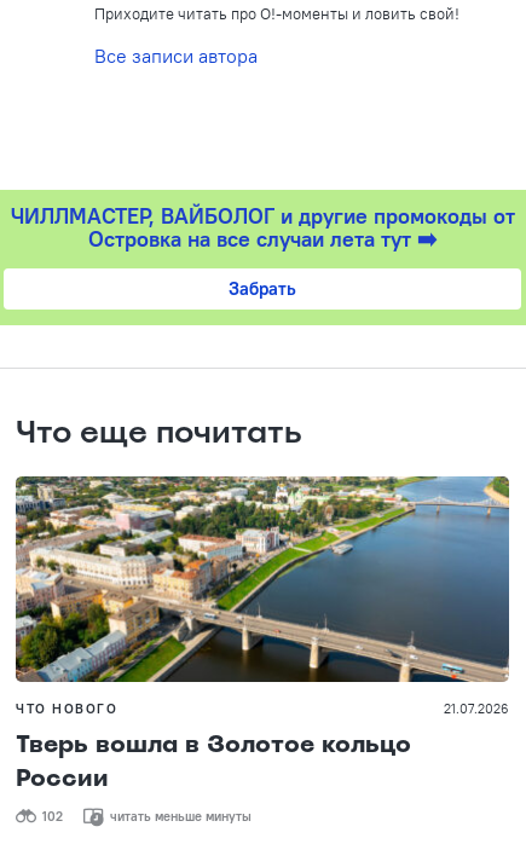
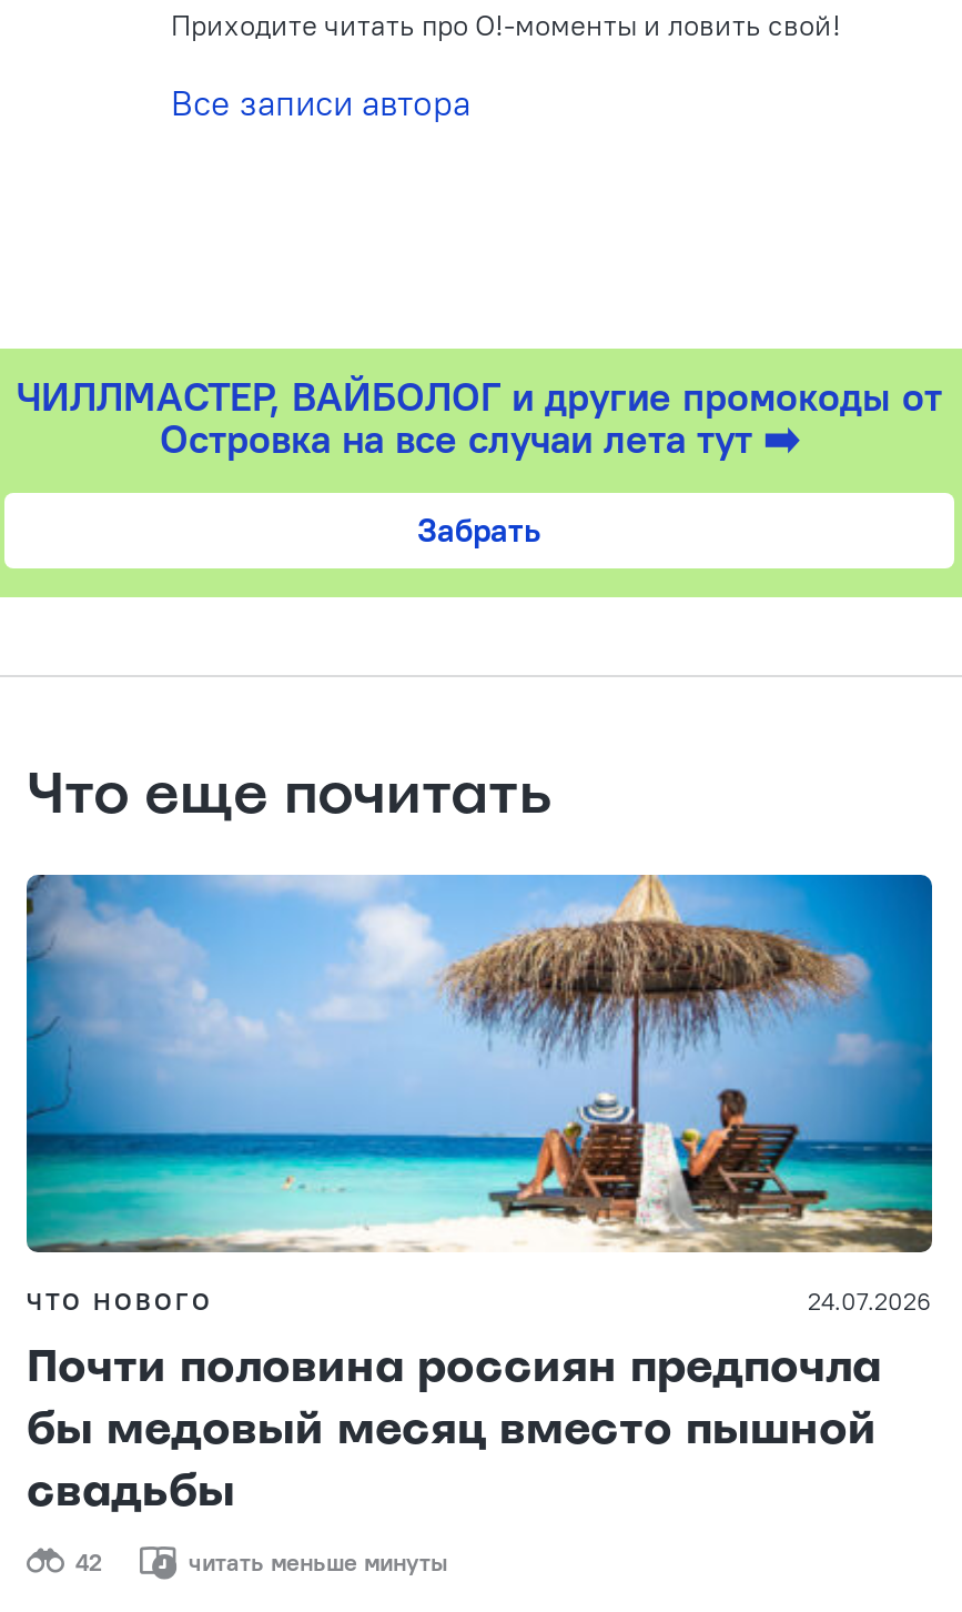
[15,475,510,793] [image] | 21.07.2026 | Тверь вошла в Золотое кольцо | России -> [24,873,934,1519] [image] | 24.07.2026 | Почти половина россиян предпочла | бы медовый месяц вместо пышной | свадьбы
[39,808,63,825] 102 -> [69,1546,102,1578] 42

